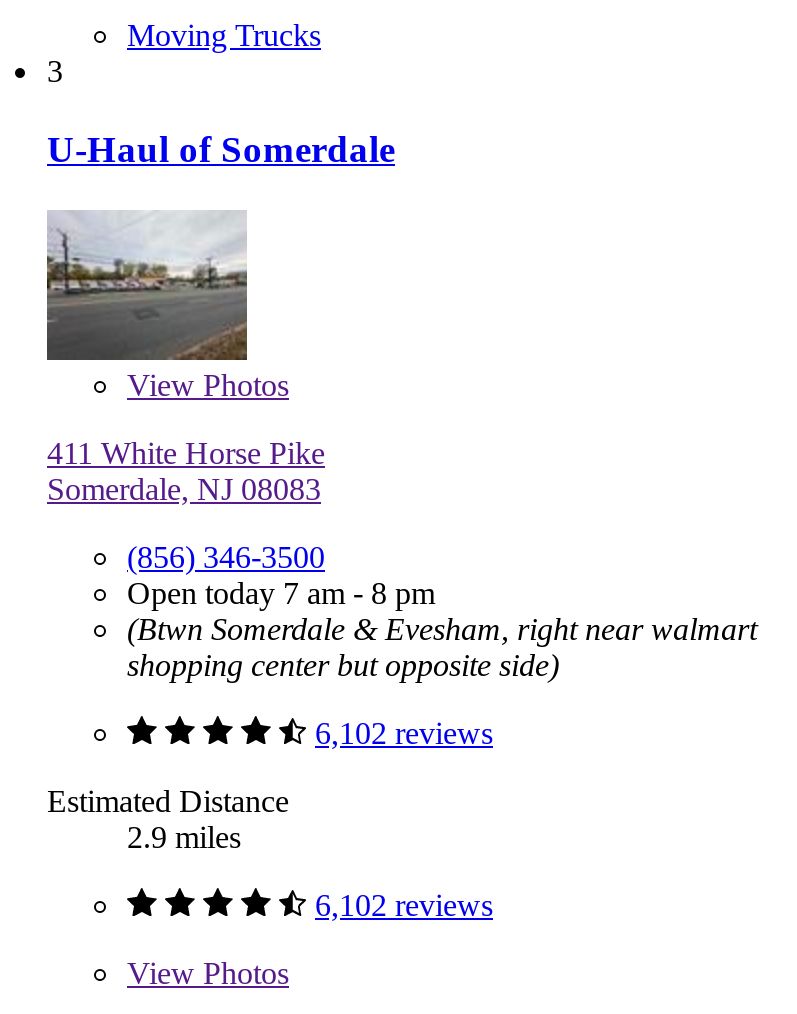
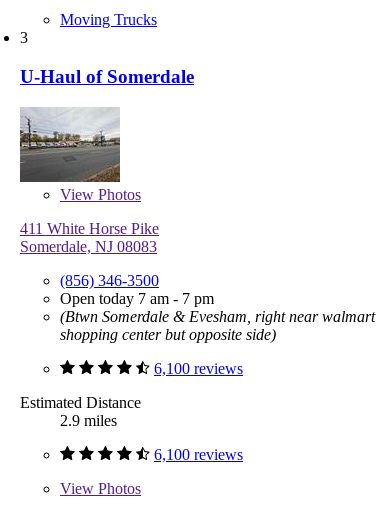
[127,575,435,609] Open today 7 am - 8 pm -> [60,289,214,306] Open today 7 am - 7 pm
[315,715,493,749] 6,102 reviews -> [154,359,243,376] 6,100 reviews
[315,887,493,921] 6,102 reviews -> [154,445,243,462] 6,100 reviews

